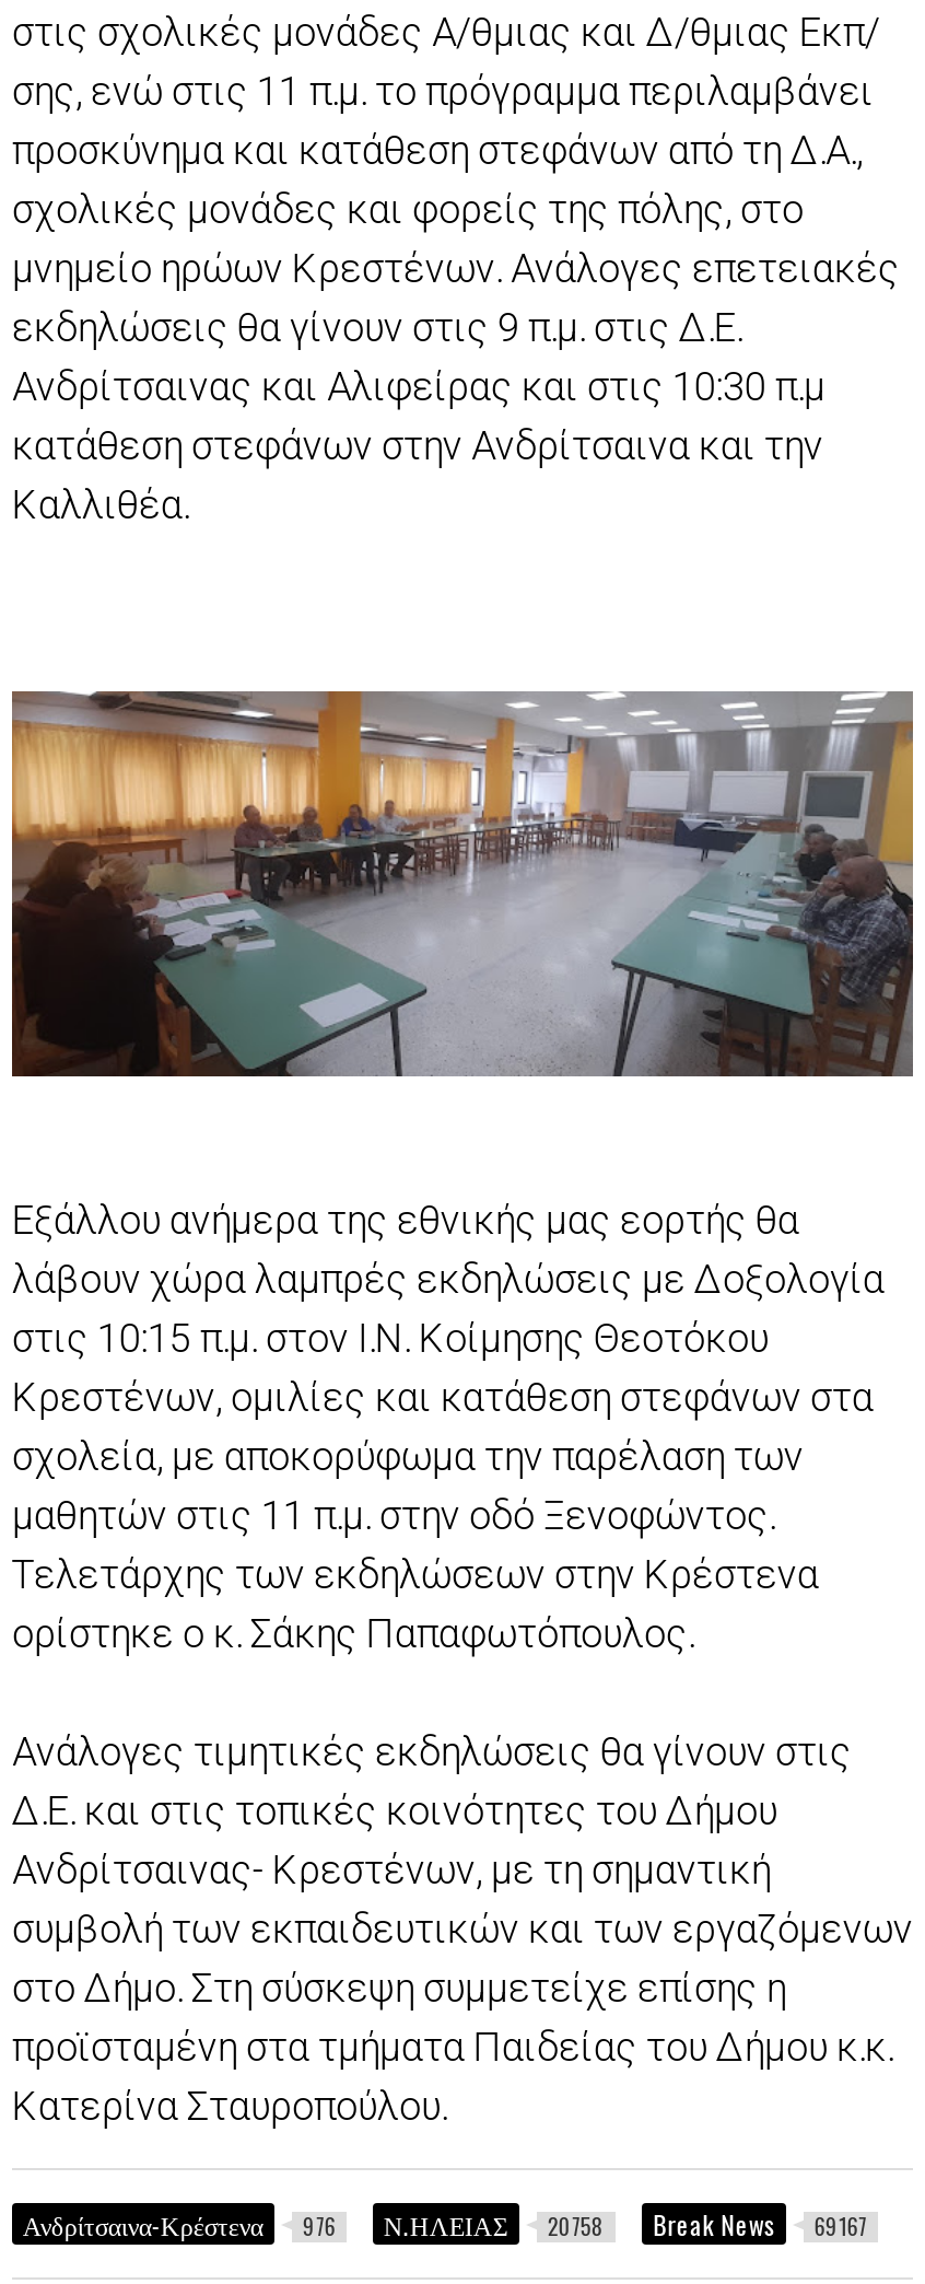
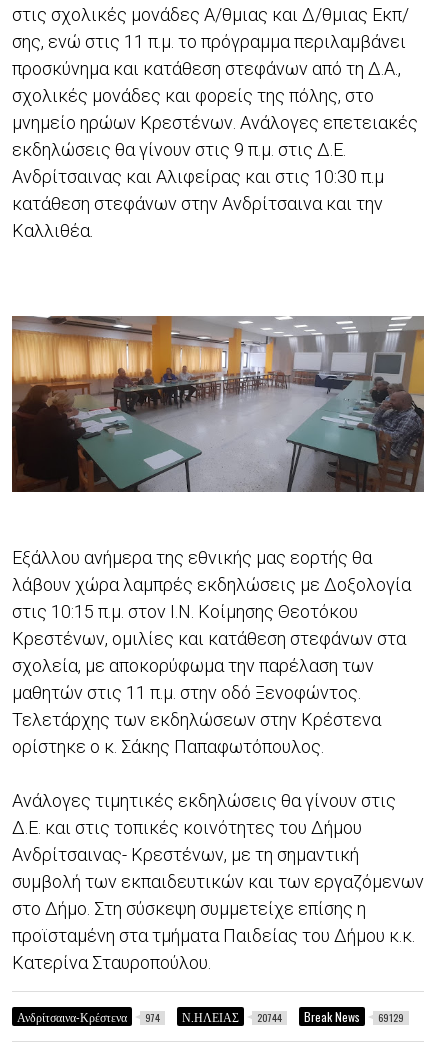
[303,2210,335,2242] 976 -> [145,1010,160,1025] 974
[548,2210,604,2242] 20758 -> [257,1010,282,1025] 20744
[814,2210,867,2242] 69167 -> [378,1010,404,1025] 69129

